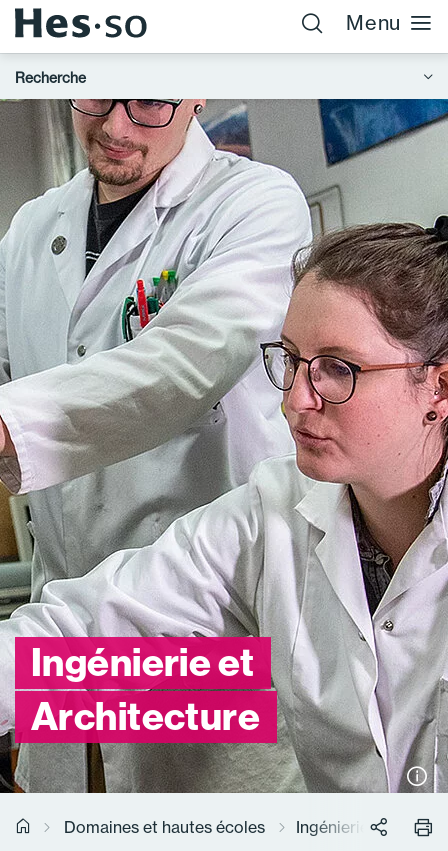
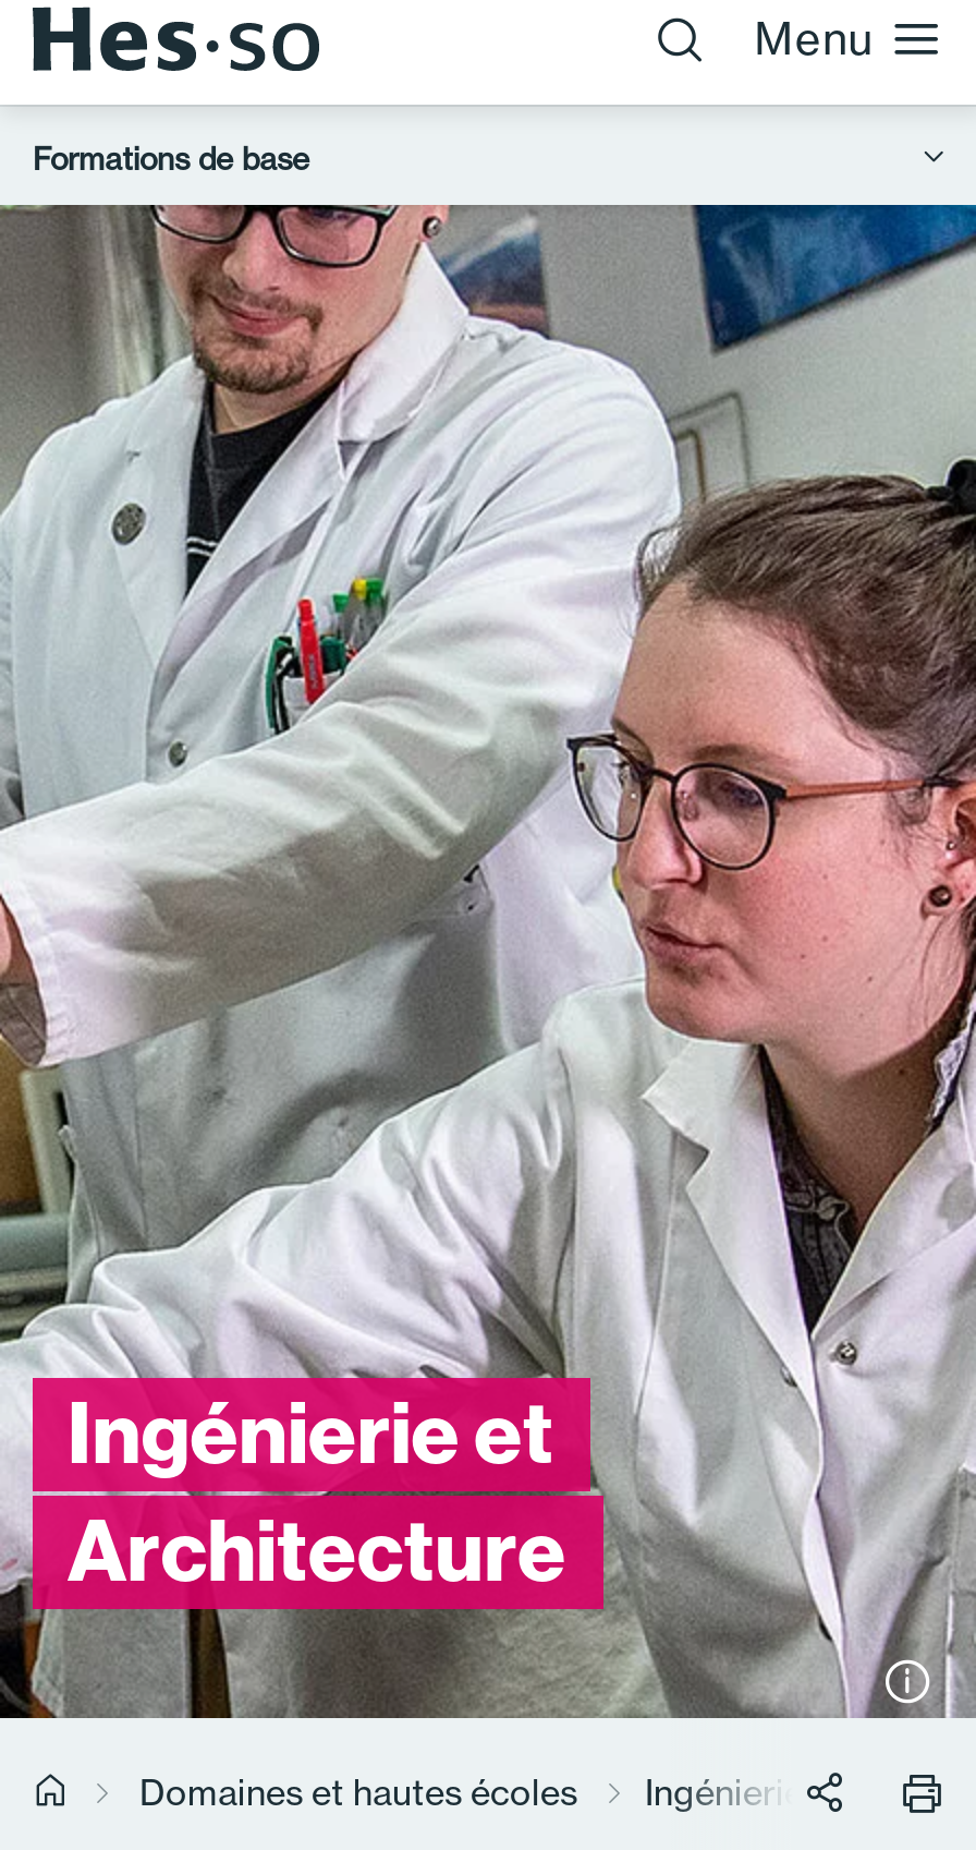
[15,69,86,87] Recherche -> [33,140,309,179] Formations de base

